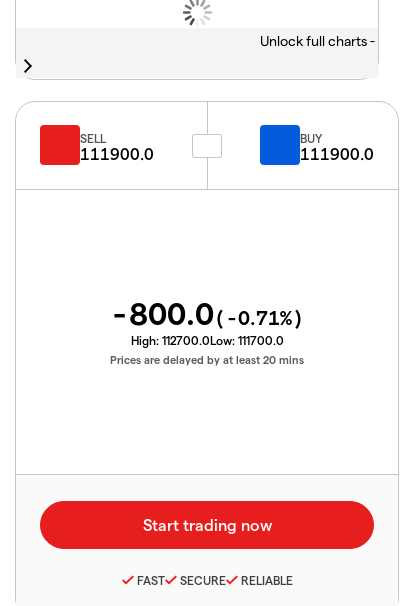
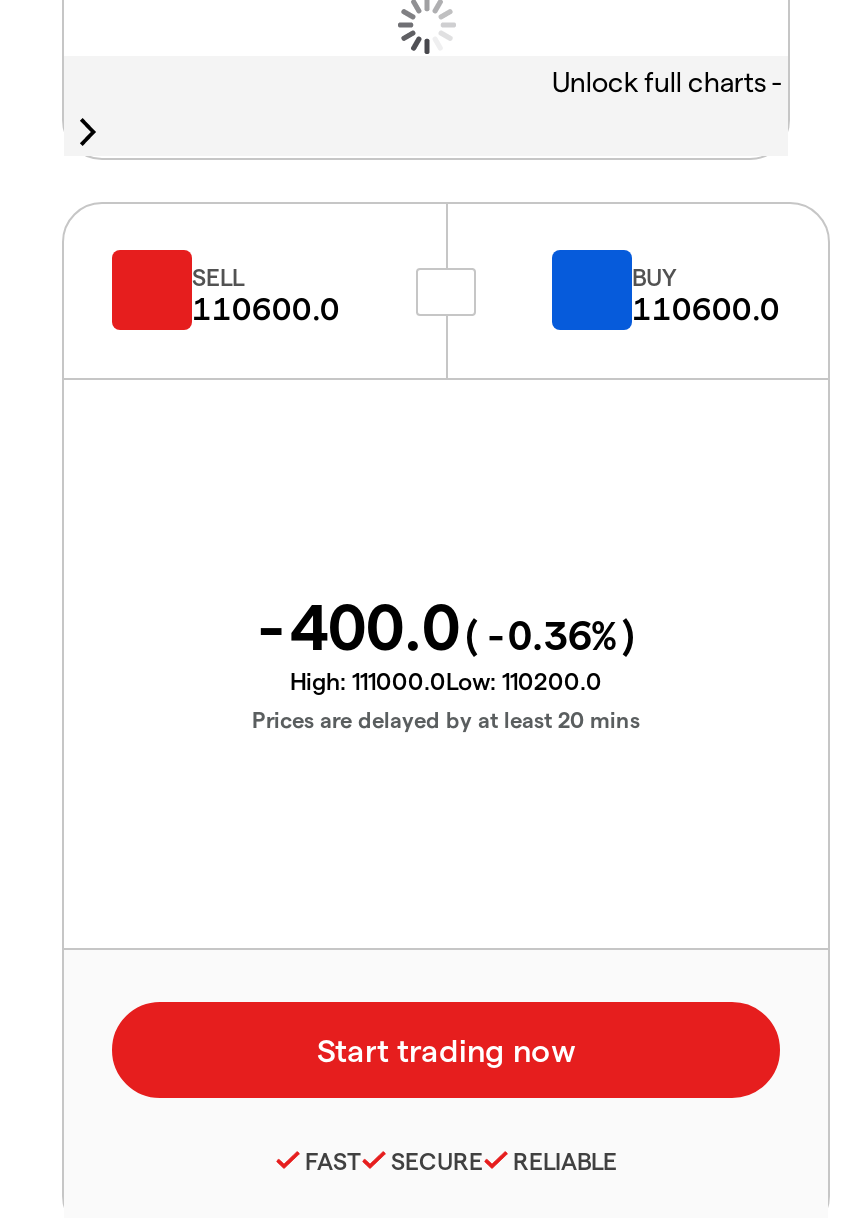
[80,146,154,163] 111900.0 -> [192,292,340,326] 110600.0
[300,146,374,163] 111900.0 -> [632,292,780,326] 110600.0
[110,296,304,331] -800.0(-0.71%) -> [252,592,640,662] -400.0(-0.36%)
[130,333,283,347] High: 112700.0Low: 111700.0 -> [290,666,602,694] High: 111000.0Low: 110200.0

